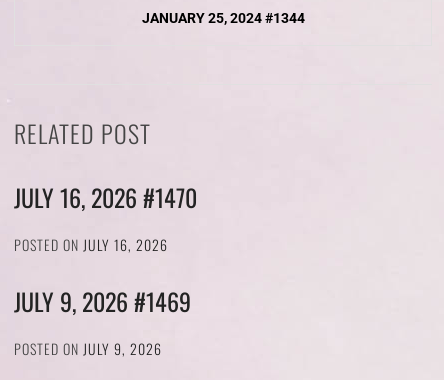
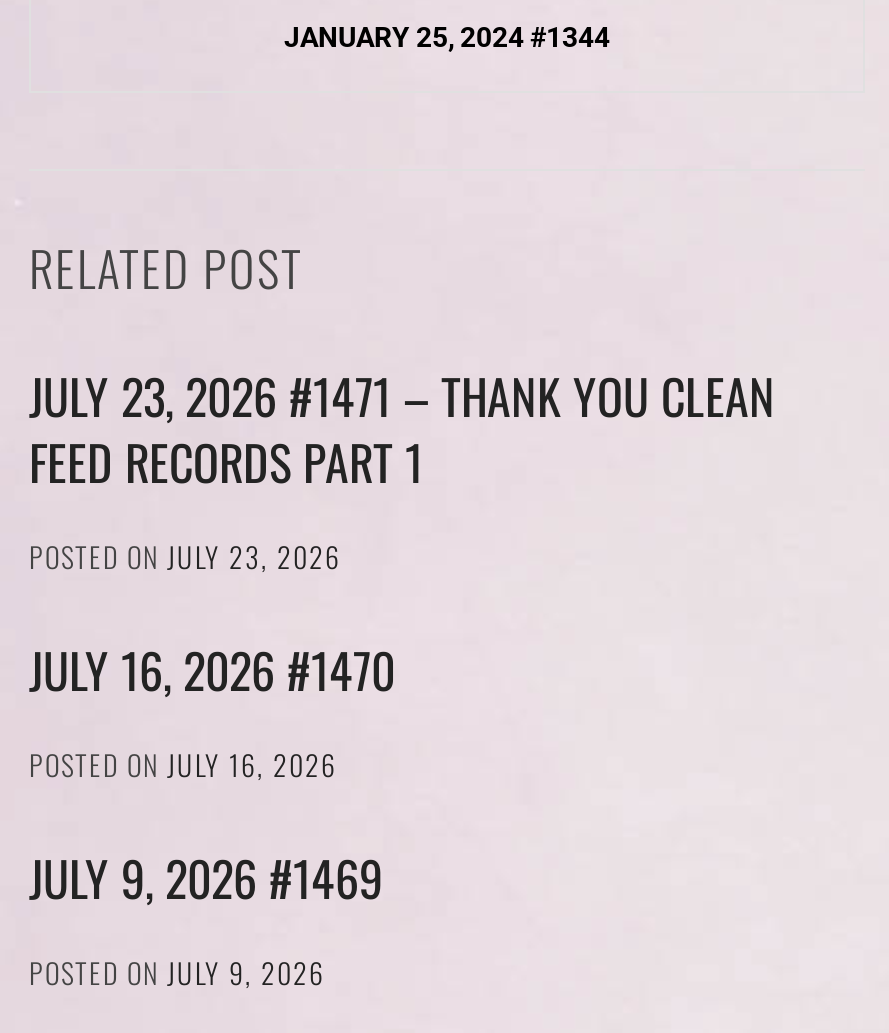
none -> [29,359,775,577] JULY 23, 2026 #1471 – THANK YOU CLEAN | FEED RECORDS PART 1 | POSTED ON JULY 23, 2026

